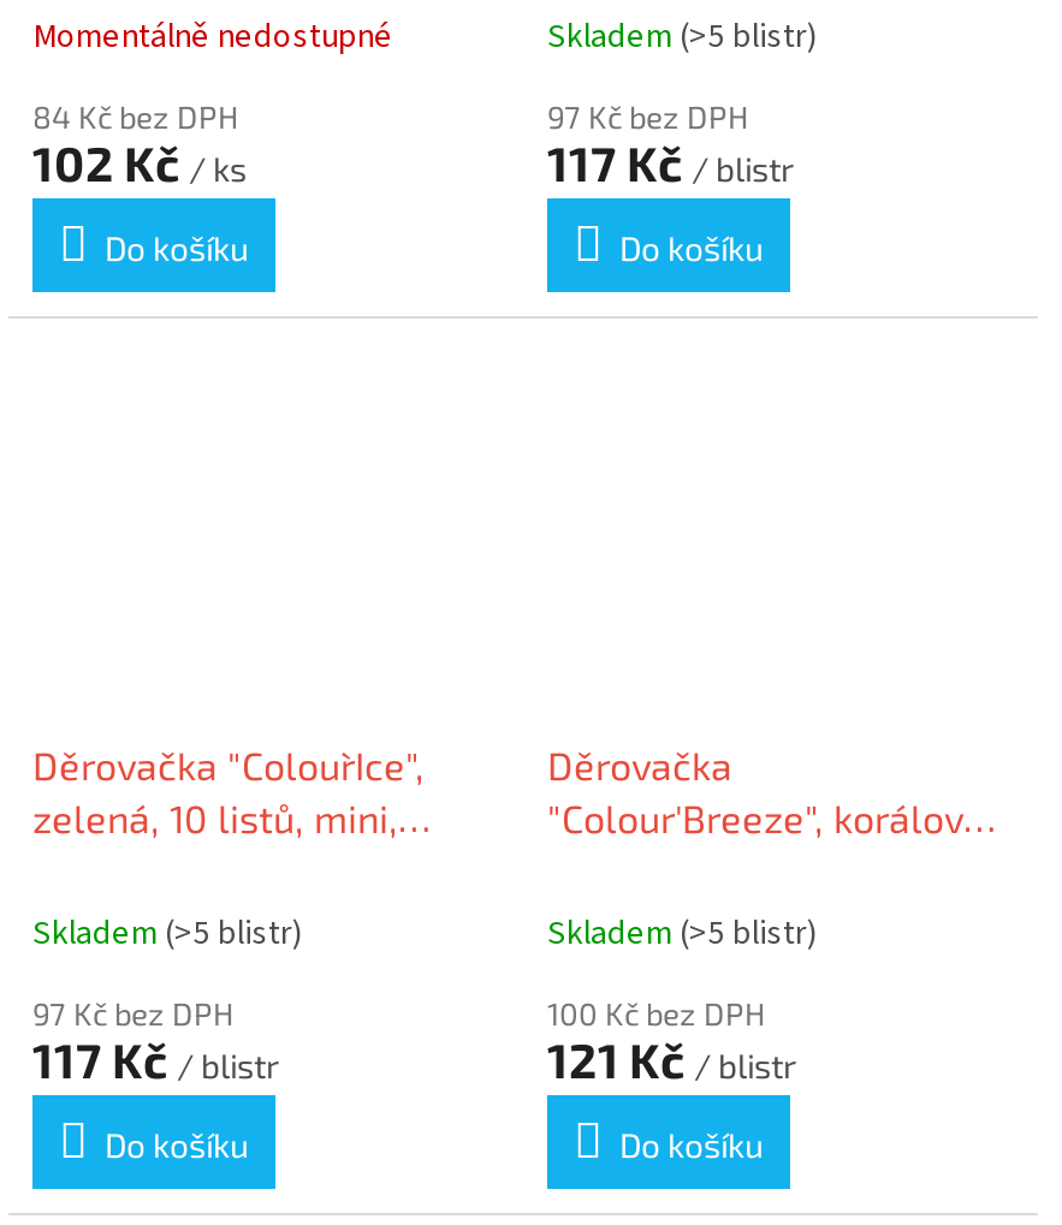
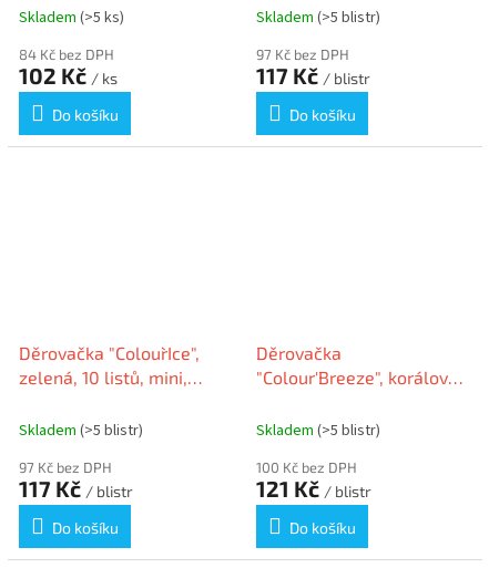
[32,13,393,61] Momentálně nedostupné -> [19,6,124,28] Skladem (>5 ks)

